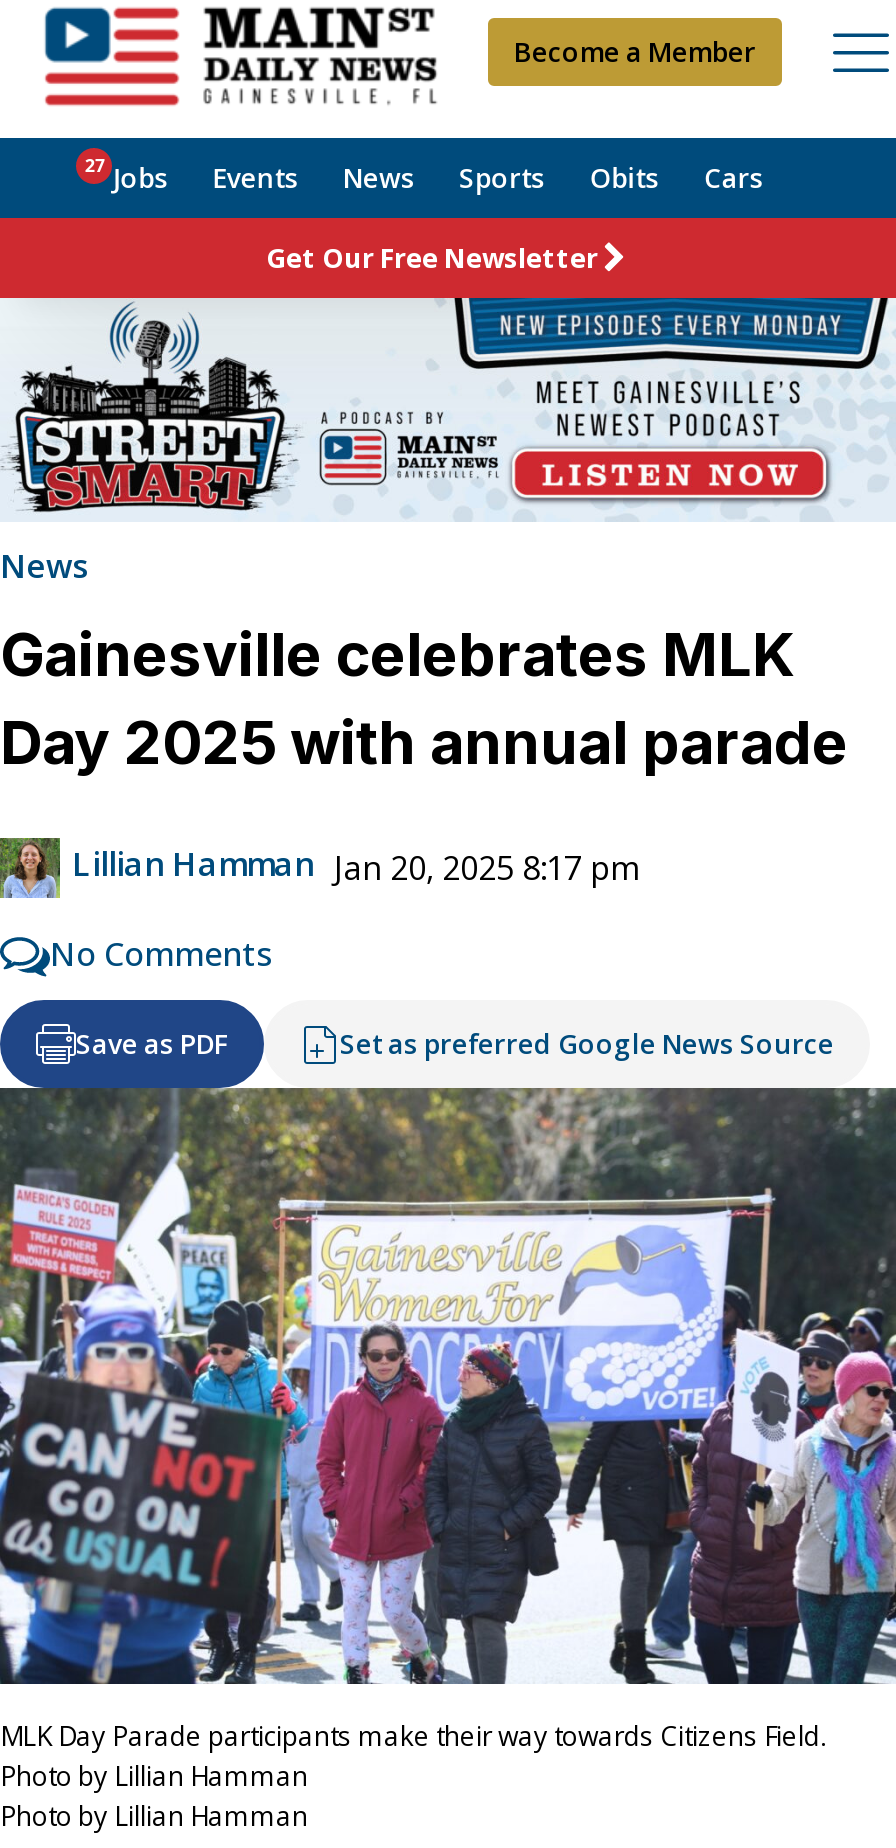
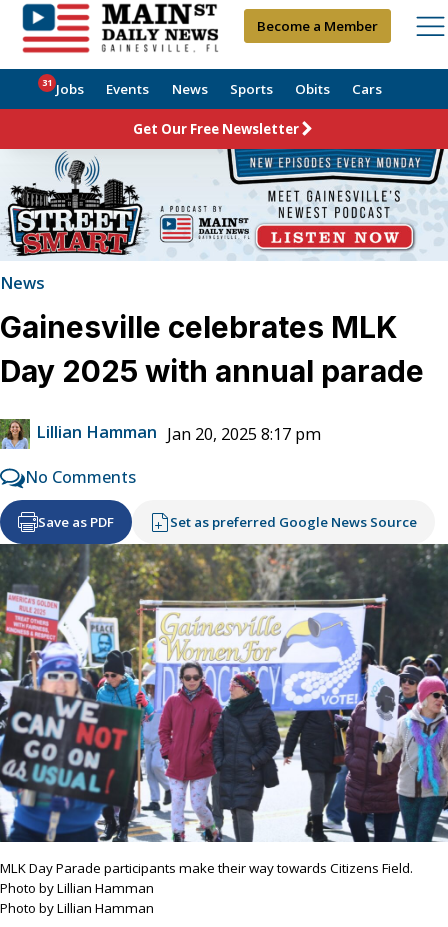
[85,152,764,196] 27 Jobs Events News Sports Obits Cars -> [42,76,382,98] 31 Jobs Events News Sports Obits Cars

